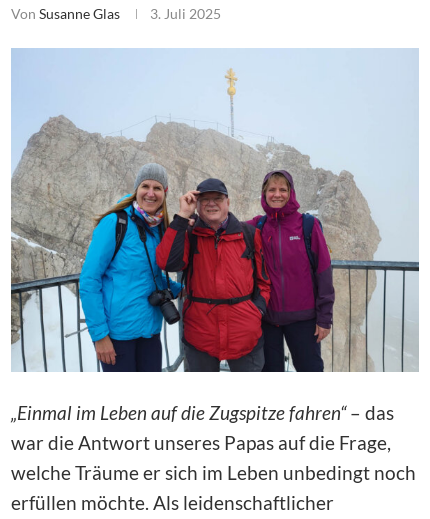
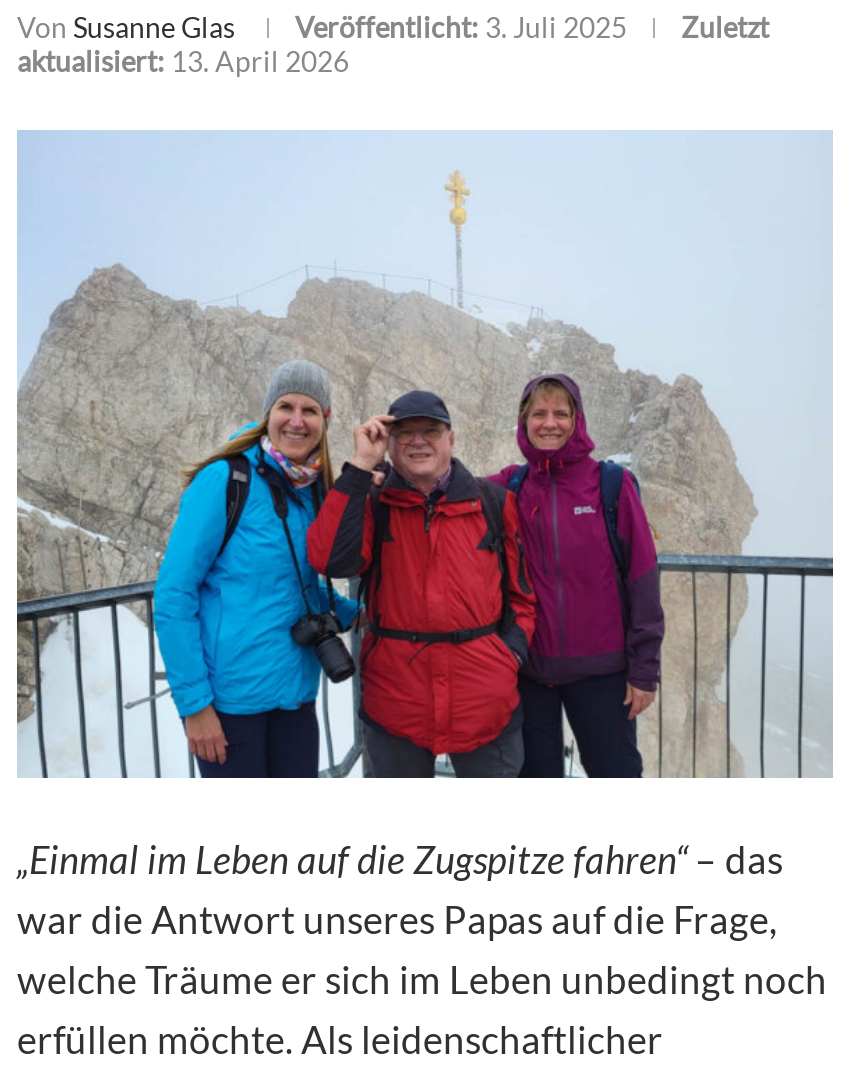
[150,5,221,22] 3. Juli 2025 -> [17,9,769,77] Veröffentlicht: 3. Juli 2025 | Zuletzt | aktualisiert: 13. April 2026

